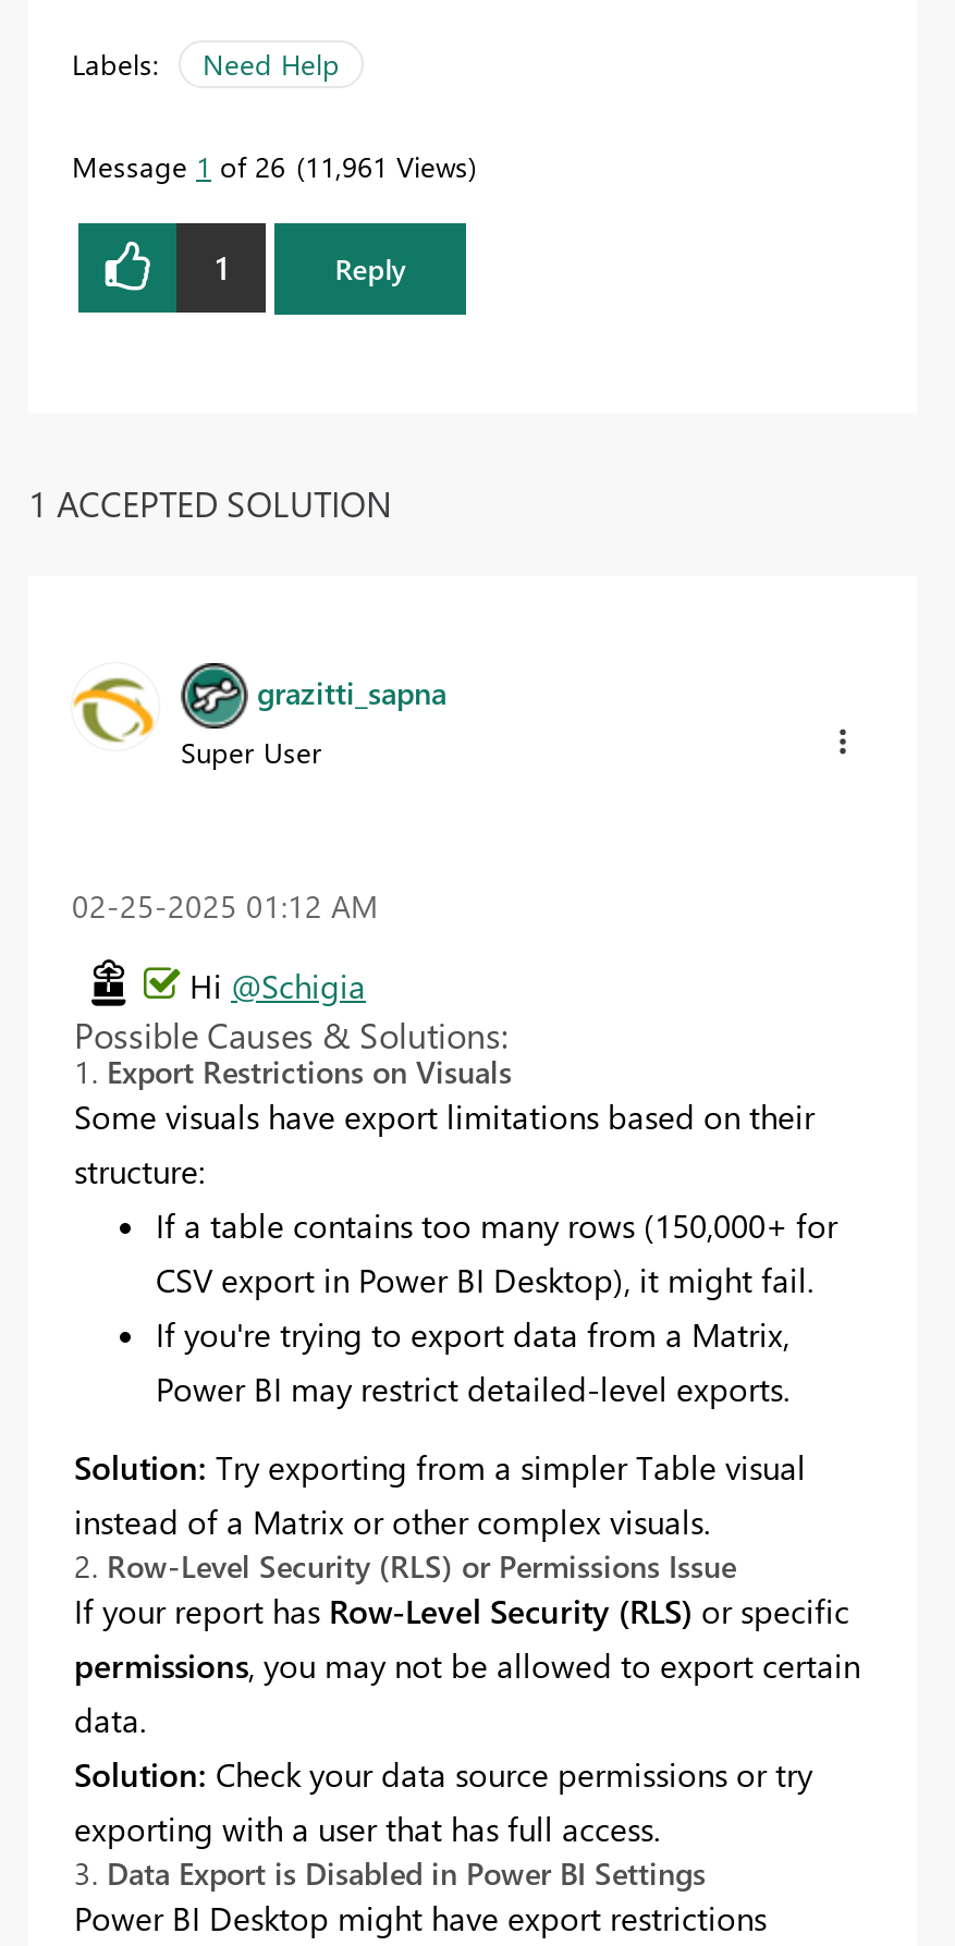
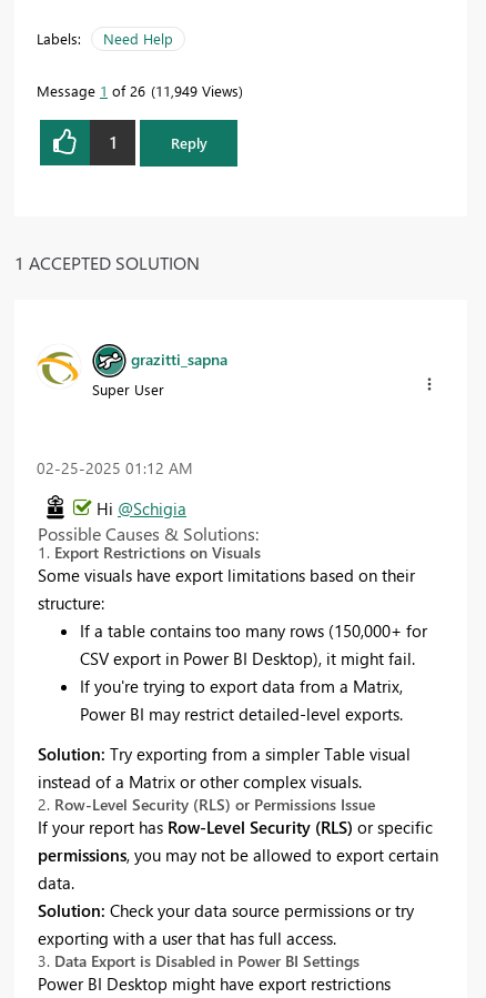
[72,146,468,183] Message 1 of 26 11,961 Views -> [37,81,239,99] Message 1 of 26 11,949 Views

